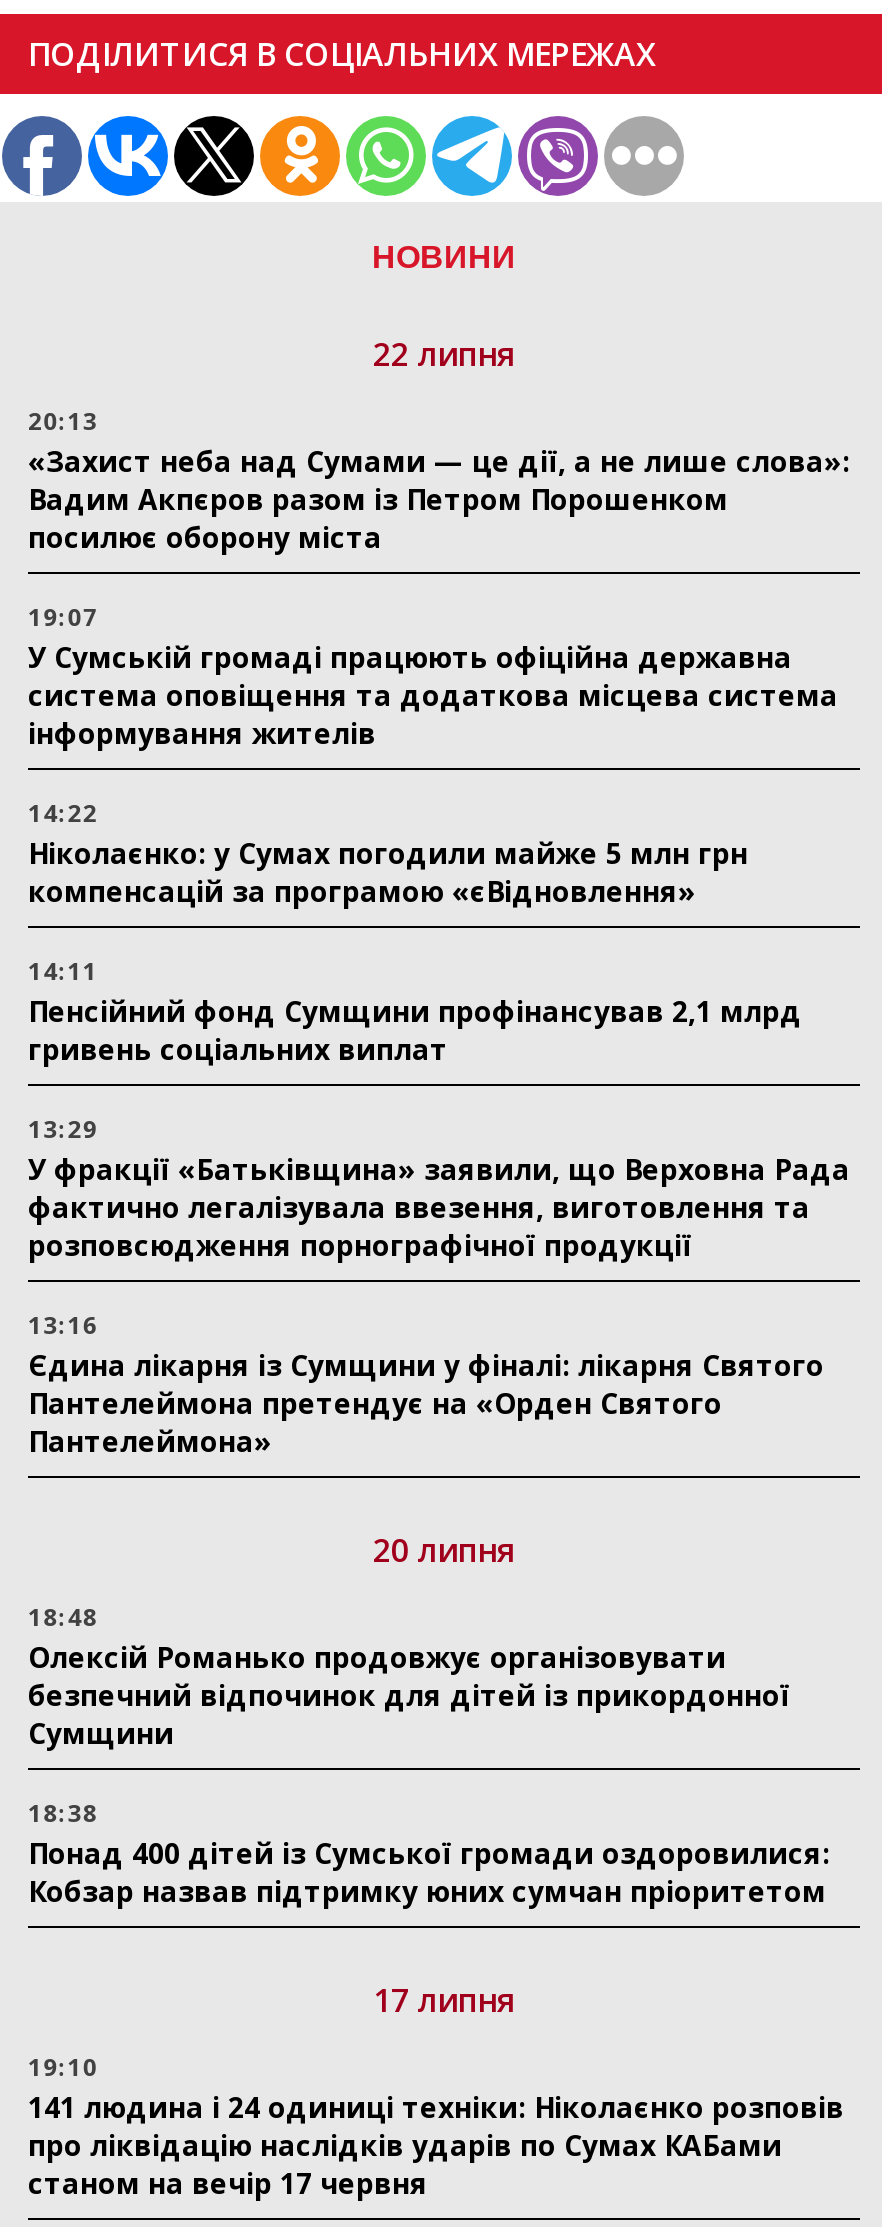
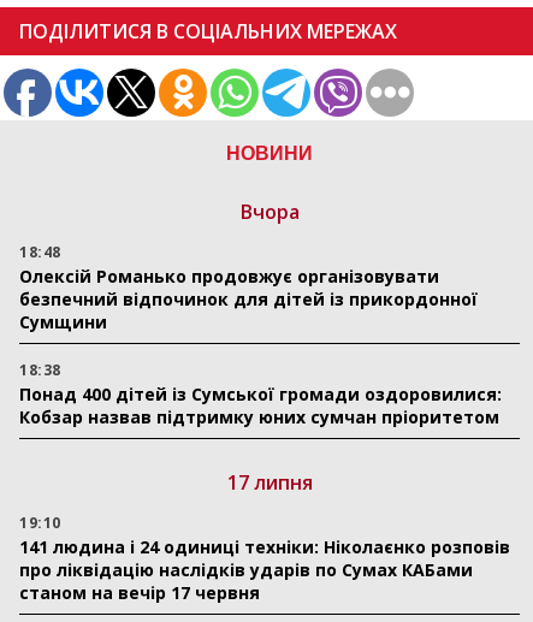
[28,332,850,1572] 22 липня | 20:13 | «Захист неба над Сумами — це дії, а не лише слова»: | Вадим Акпєров разом із Петром Порошенком | посилює оборону міста | 19:07 | У Сумській громаді працюють офіційна державна | система оповіщення та додаткова місцева система | інформування жителів | 14:22 | Ніколаєнко: у Сумах погодили майже 5 млн грн | компенсацій за програмою «єВідновлення» | 14:11 | Пенсійний фонд Сумщини профінансував 2,1 млрд | гривень соціальних виплат | 13:29 | У фракції «Батьківщина» заявили, що Верховна Рада | фактично легалізувала ввезення, виготовлення та | розповсюдження порнографічної продукції | 13:16 | Єдина лікарня із Сумщини у фіналі: лікарня Святого | Пантелеймона претендує на «Орден Святого | Пантелеймона» | 20 липня -> [240,199,299,225] Вчора

